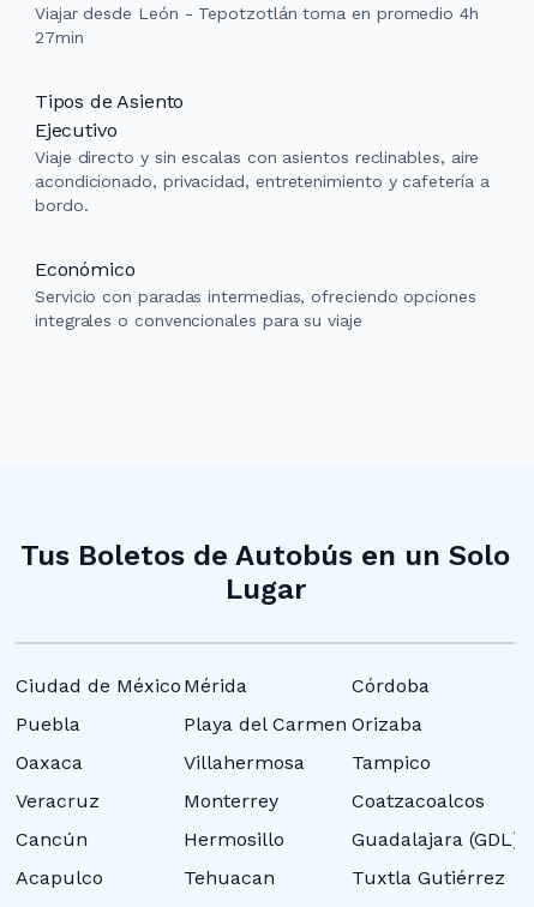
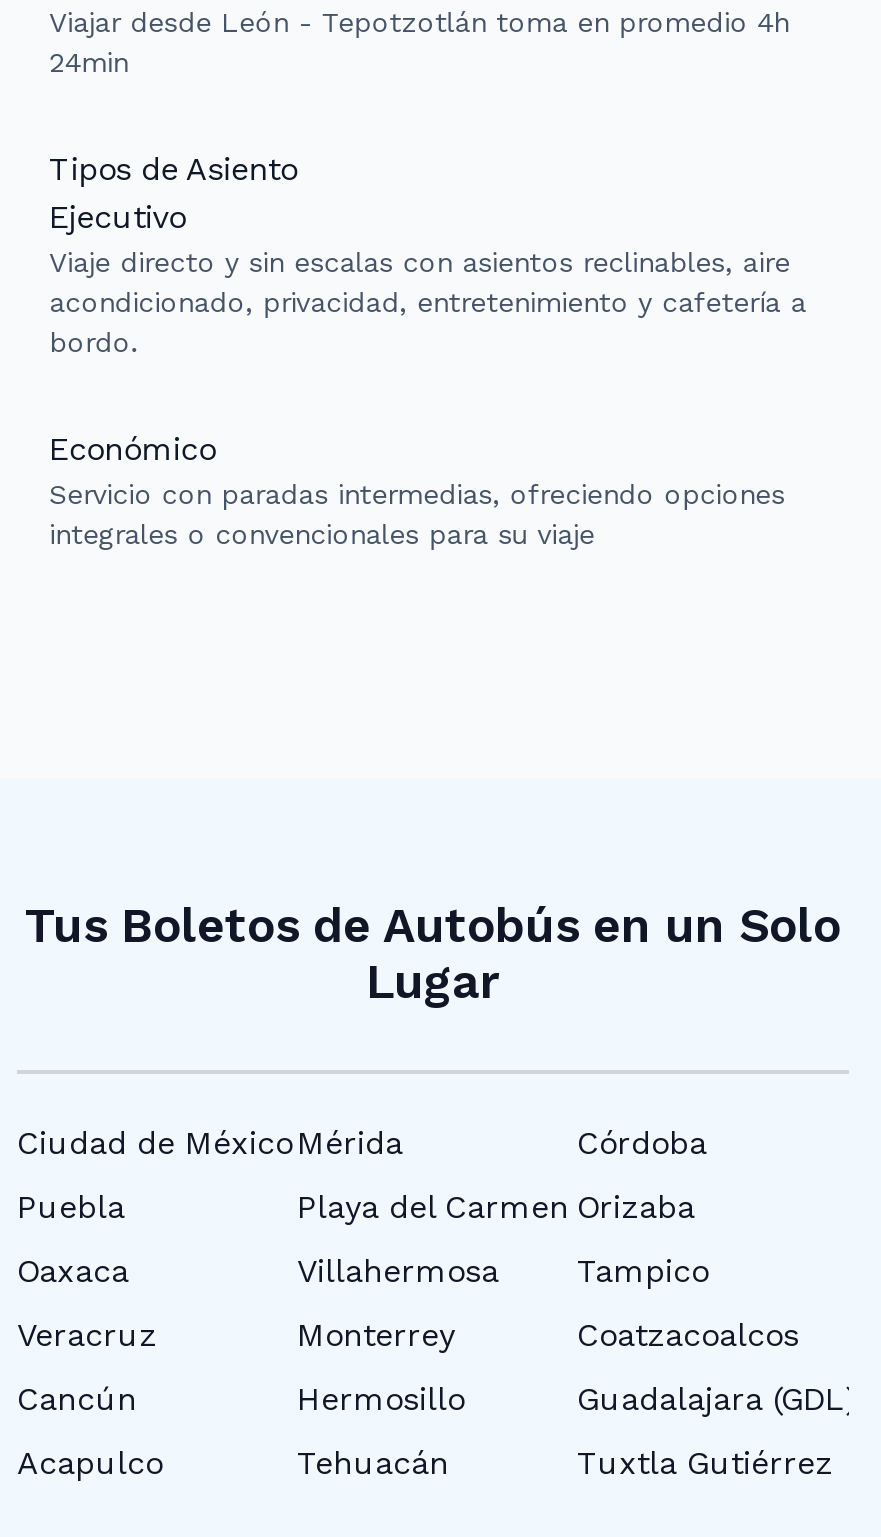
[35,28,84,47] 27min -> [49,46,128,78] 24min
[184,866,275,889] Tehuacan -> [297,1444,449,1482] Tehuacán

